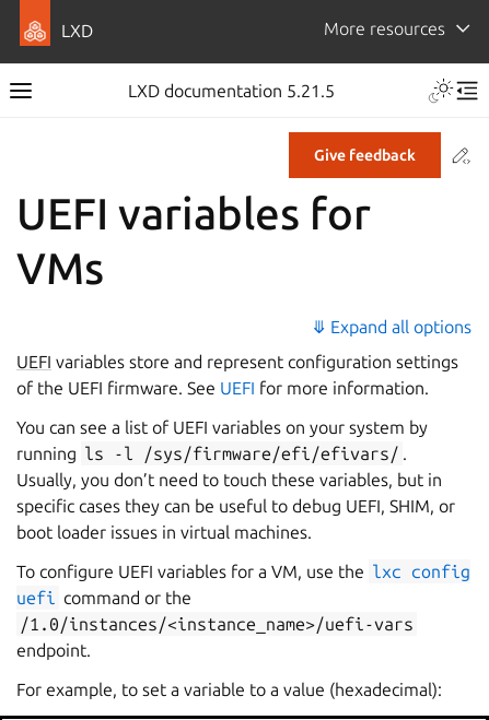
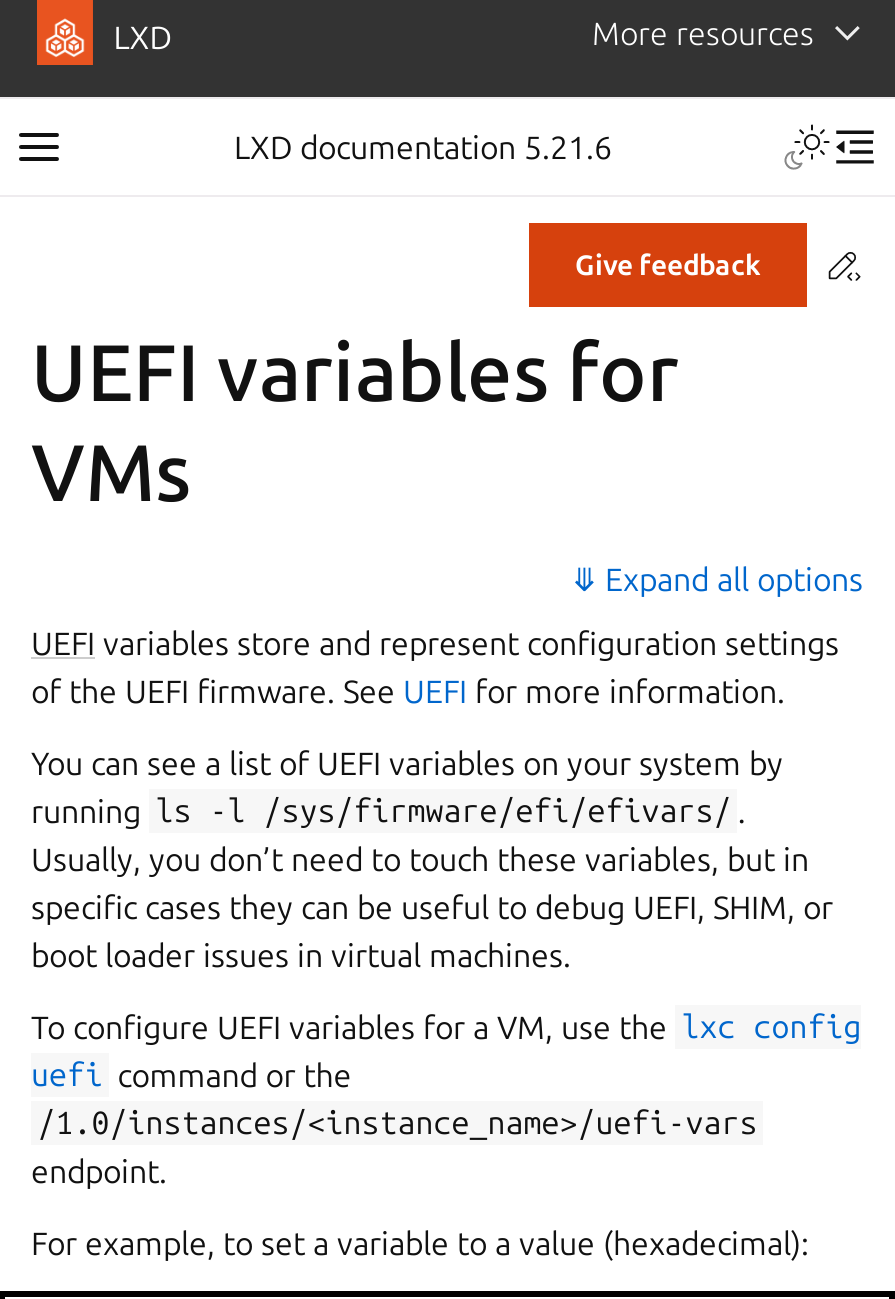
[127,81,334,101] LXD documentation 5.21.5 -> [234,129,612,165] LXD documentation 5.21.6

